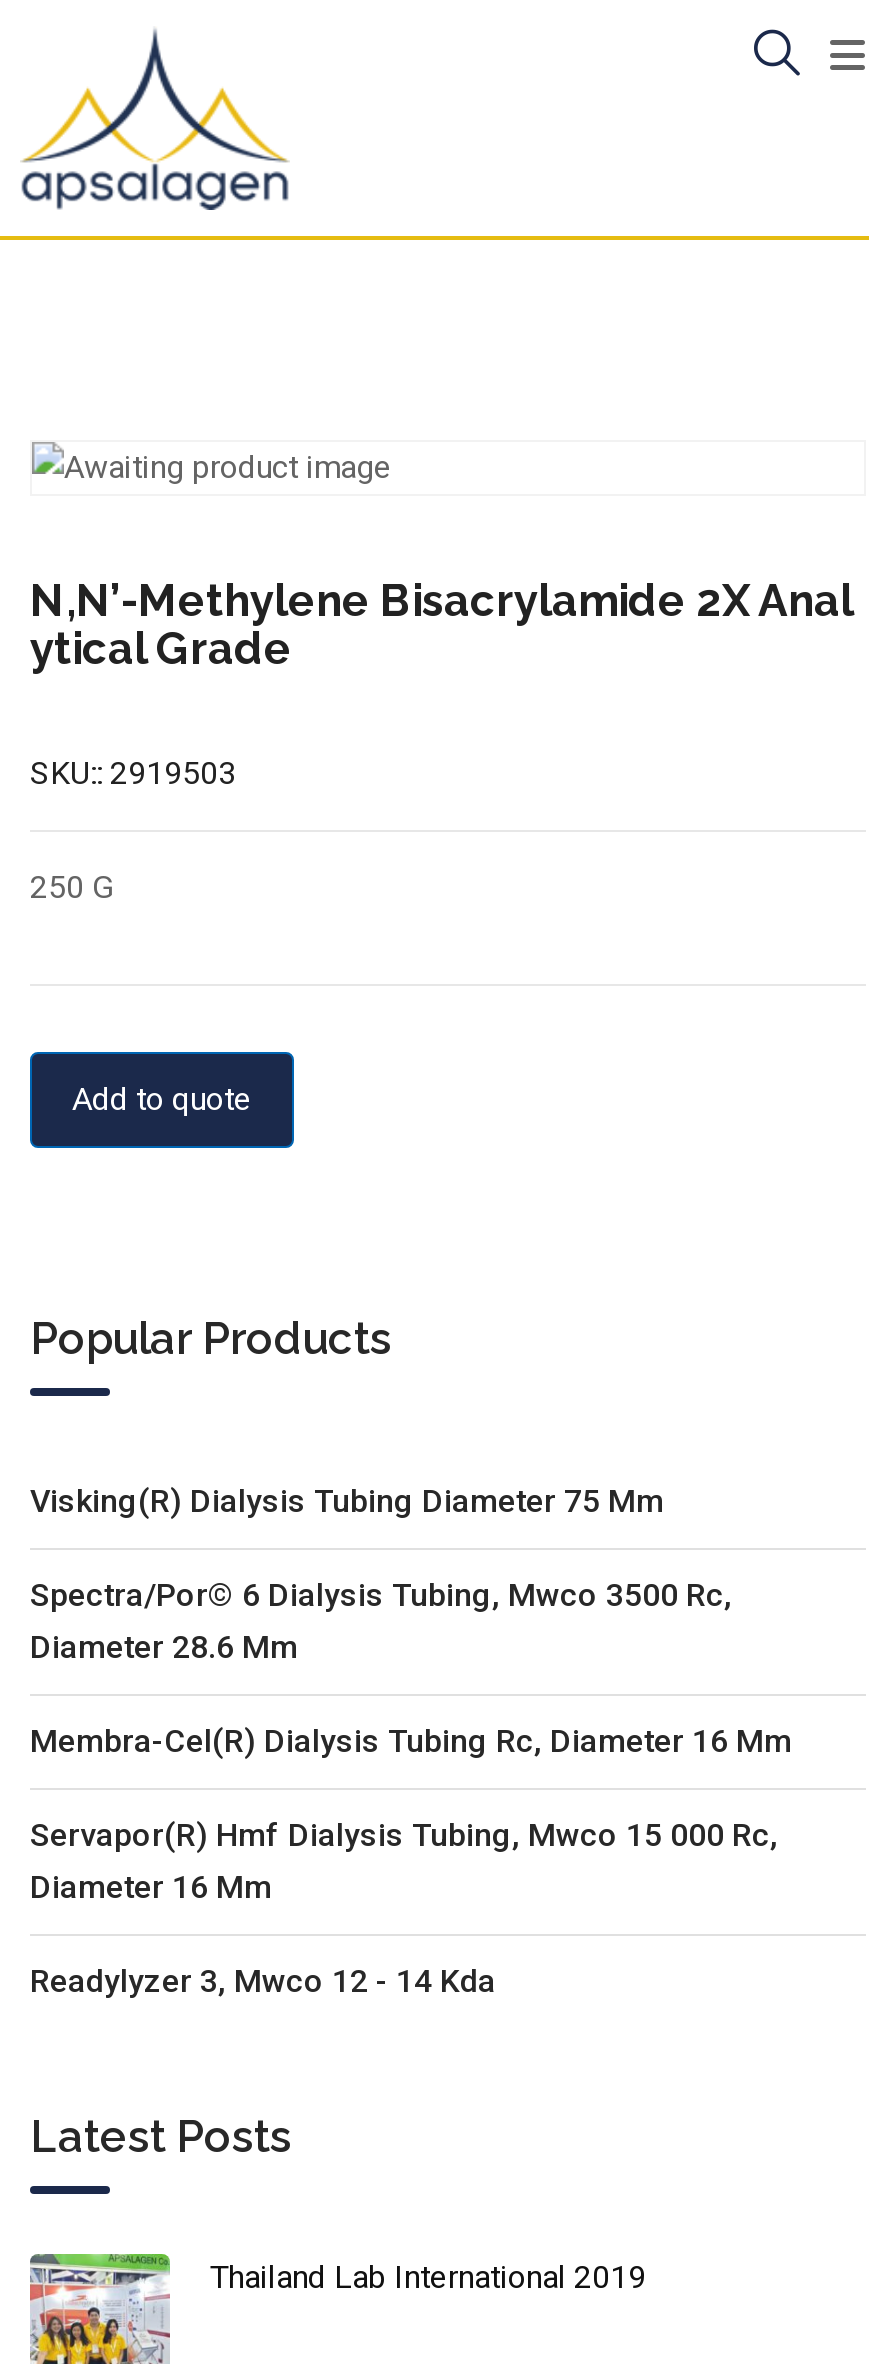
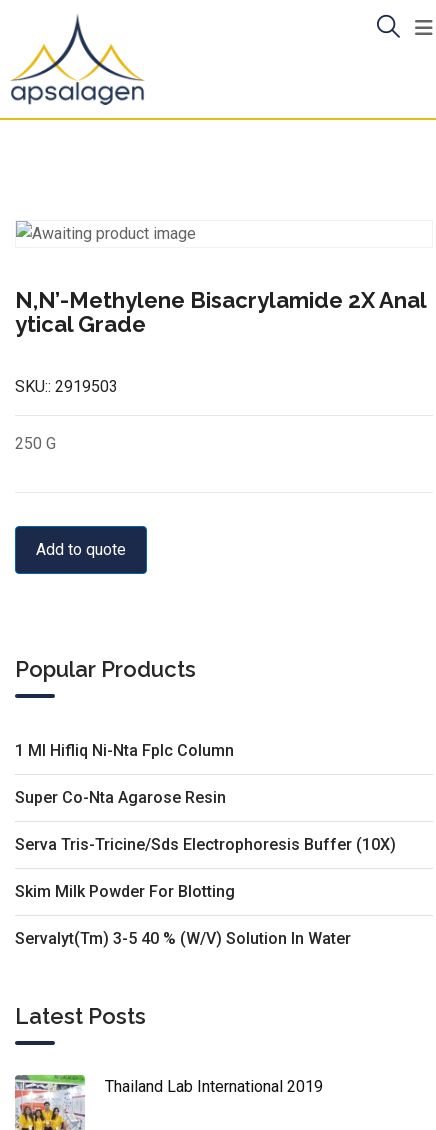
[30,1481,664,1519] Visking(R) Dialysis Tubing Diameter 75 Mm -> [15,741,234,760] 1 Ml Hifliq Ni-Nta Fplc Column
[30,1575,732,1665] Spectra/Por© 6 Dialysis Tubing, Mwco 3500 Rc, | Diameter 28.6 Mm -> [15,788,226,807] Super Co-Nta Agarose Resin
[30,1721,792,1759] Membra-Cel(R) Dialysis Tubing Rc, Diameter 16 Mm -> [15,835,396,854] Serva Tris-Tricine/Sds Electrophoresis Buffer (10X)
[30,1815,778,1905] Servapor(R) Hmf Dialysis Tubing, Mwco 15 000 Rc, | Diameter 16 Mm -> [15,882,235,901] Skim Milk Powder For Blotting
[30,1961,496,1999] Readylyzer 3, Mwco 12 - 14 Kda -> [15,929,351,948] Servalyt(Tm) 3-5 40 % (W/V) Solution In Water

